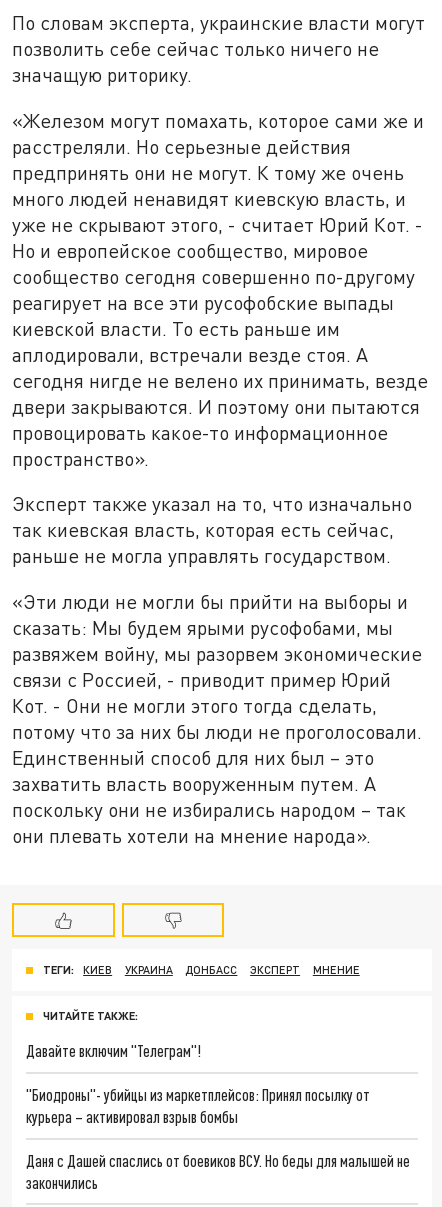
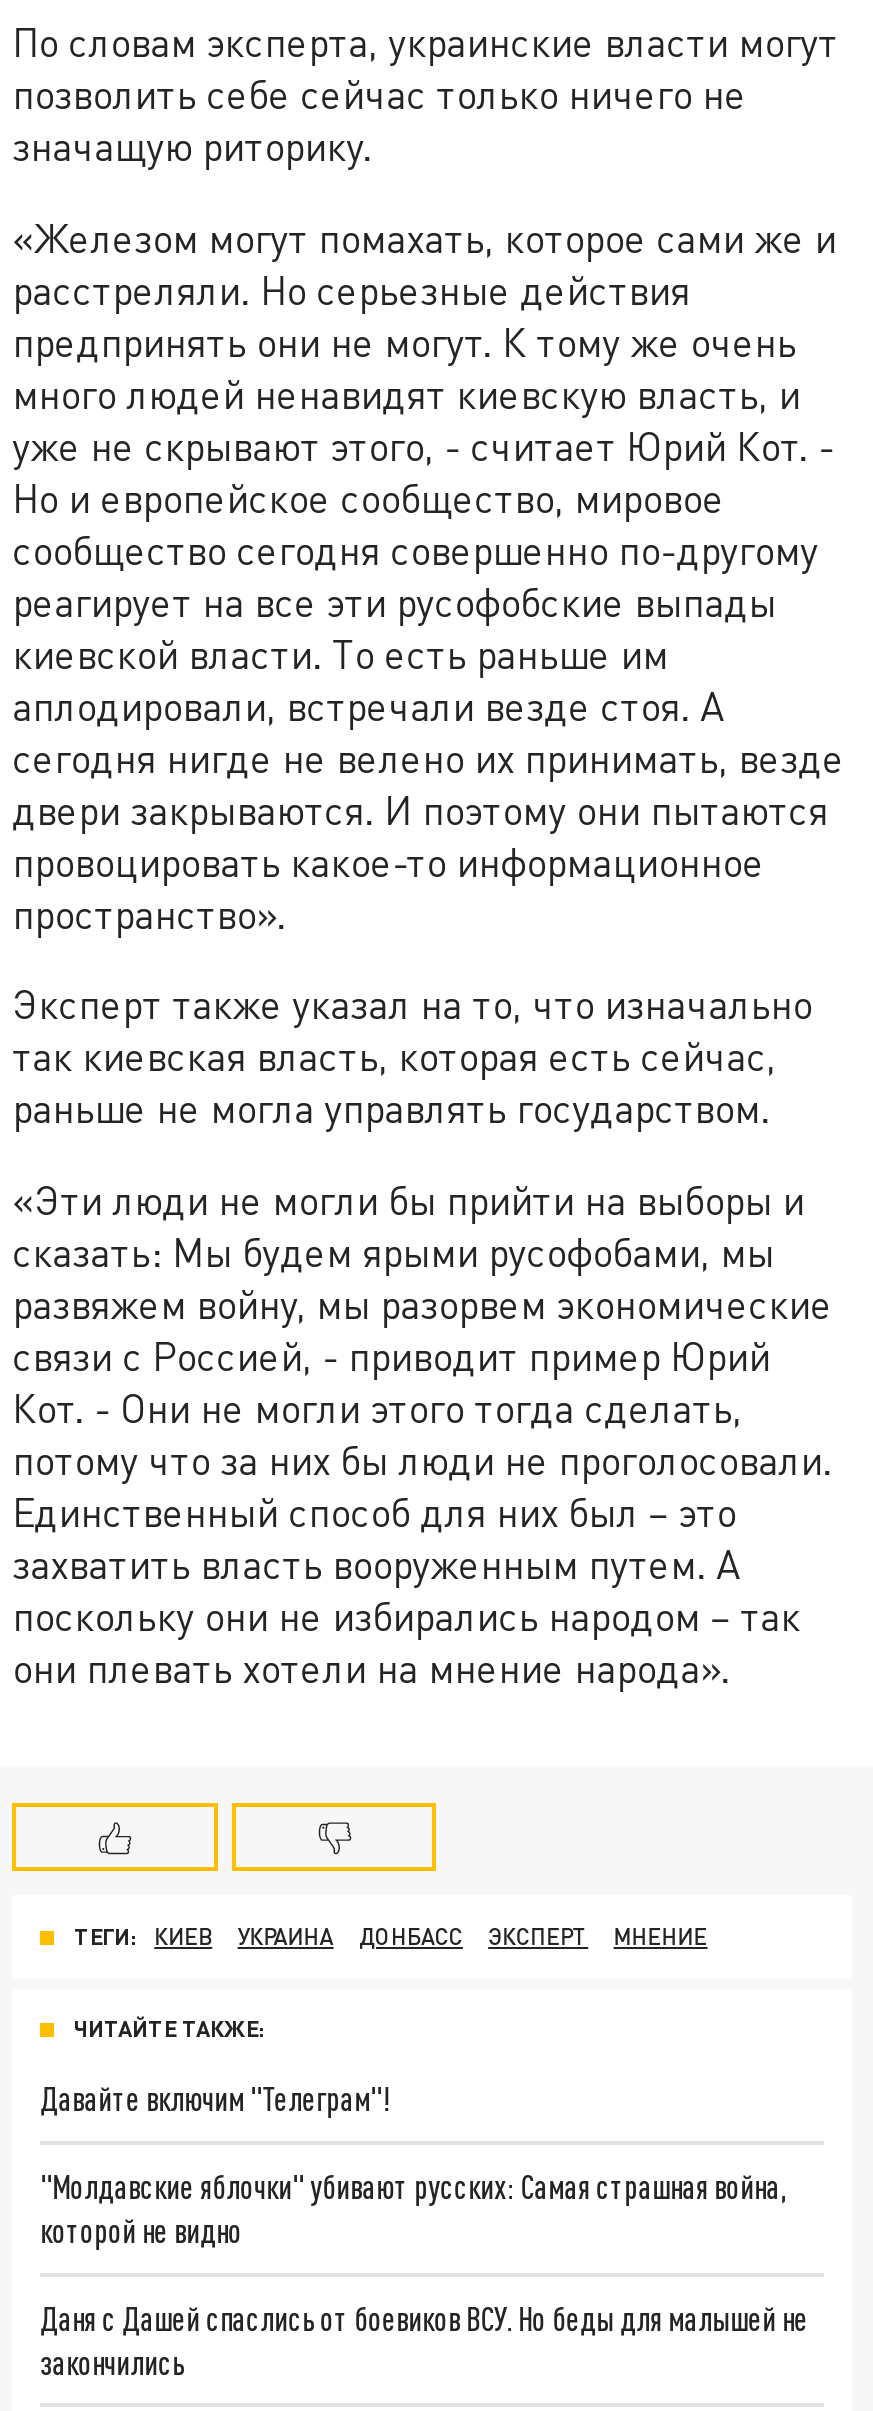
[26,1085,370,1126] "Биодроны"- убийцы из маркетплейсов: Принял посылку от | курьера – активировал взрыв бомбы -> [40,2167,786,2249] "Молдавские яблочки" убивают русских: Самая страшная война, | которой не видно

